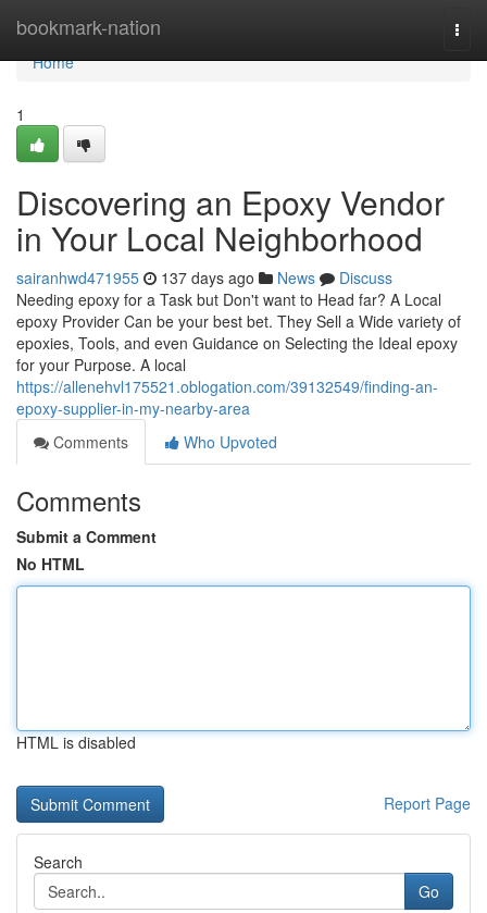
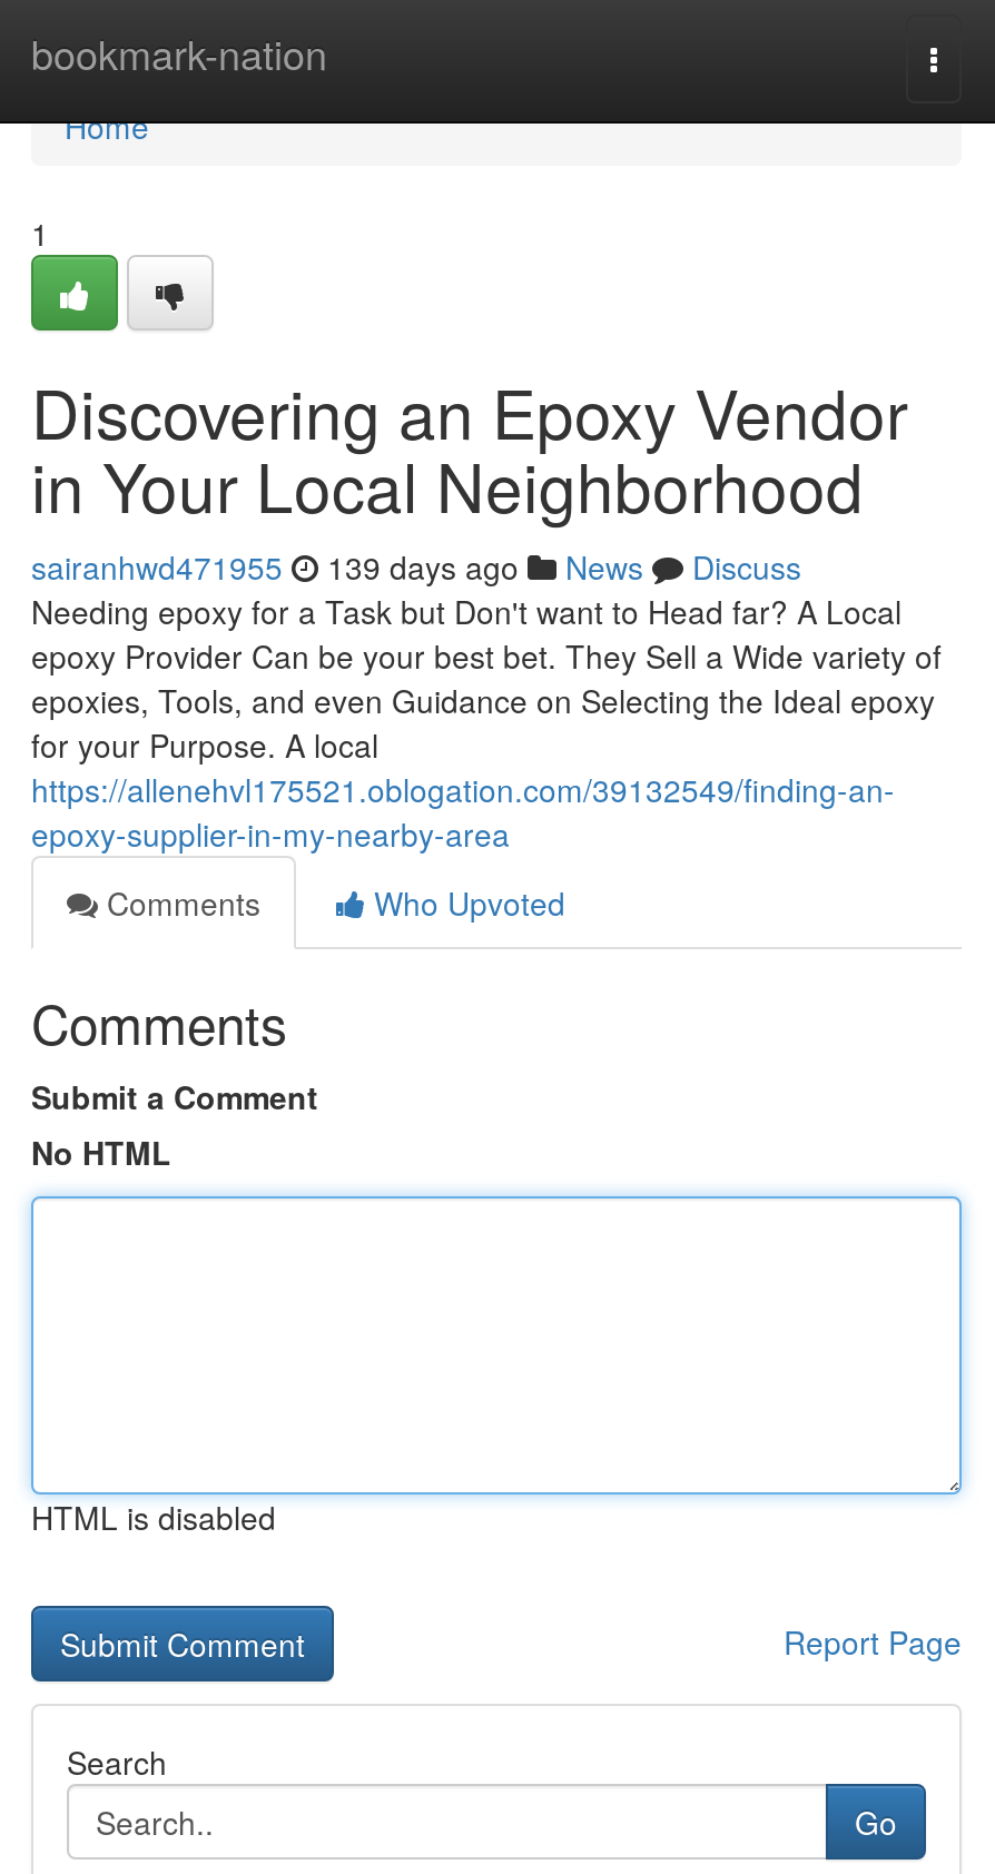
[16,267,392,288] sairanhwd471955 137 days ago News Discuss -> [31,544,801,589] sairanhwd471955 139 days ago News Discuss

